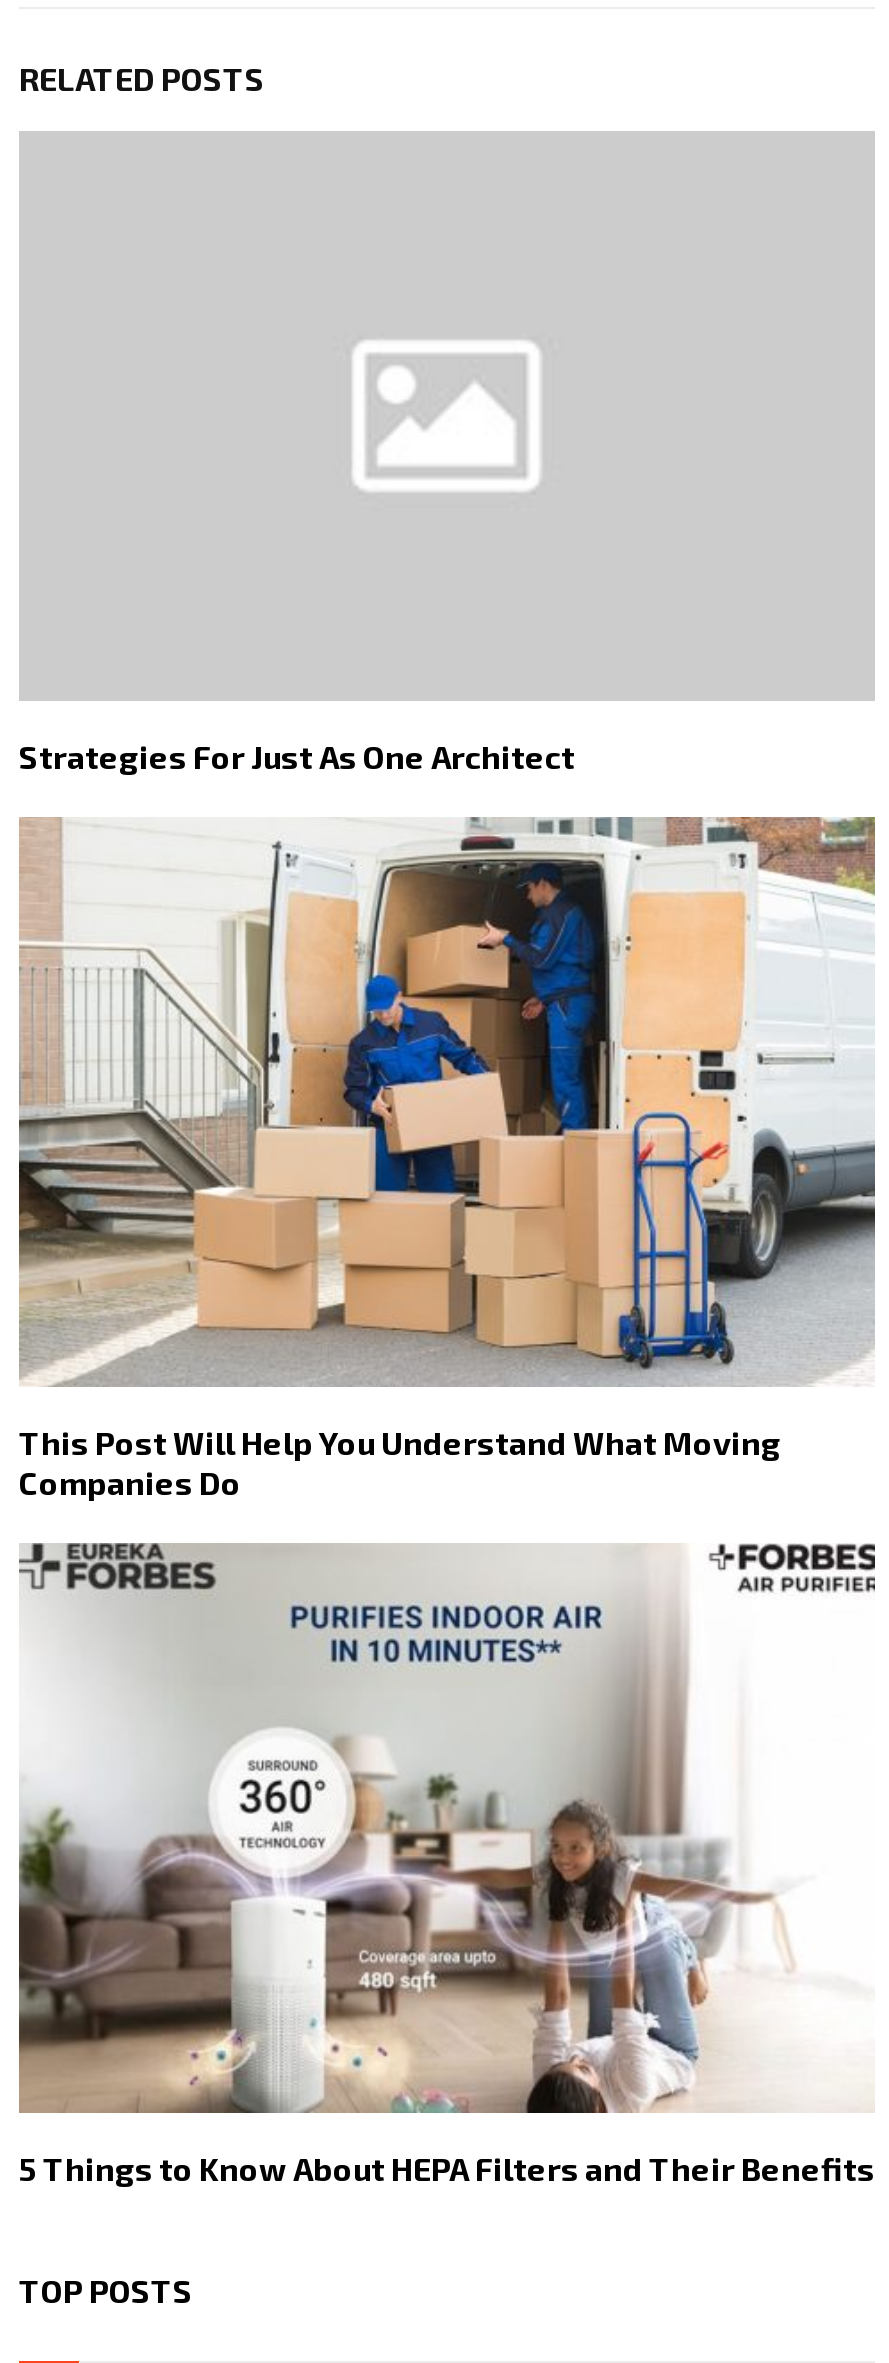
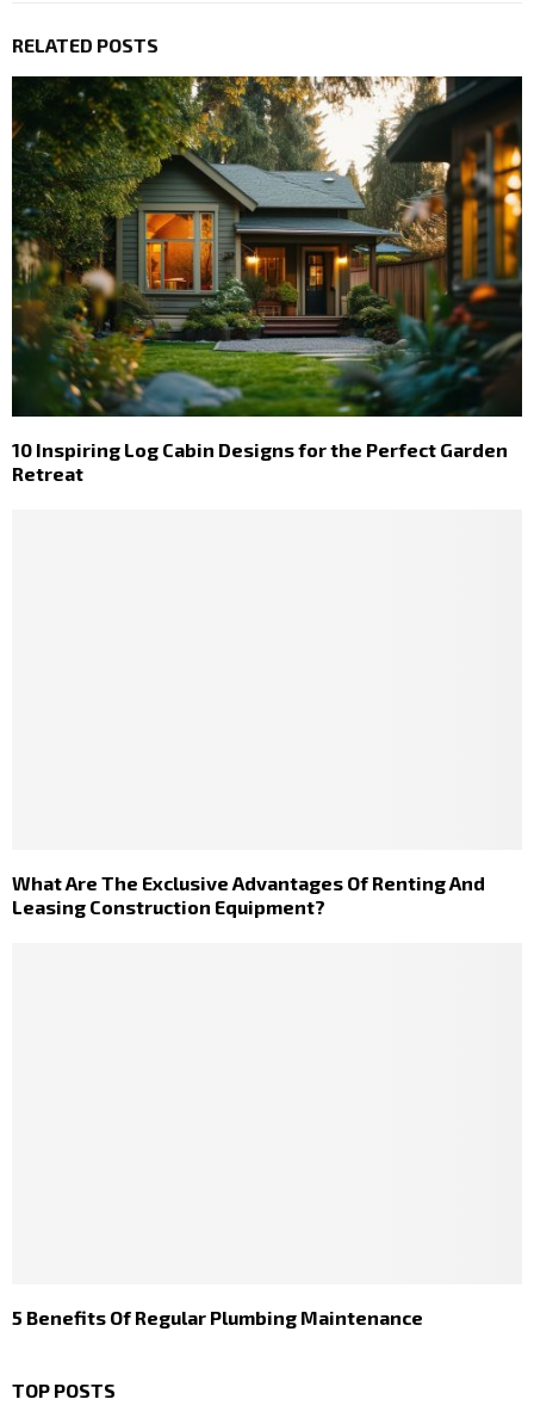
none -> [11,75,523,417] [image]
[19,737,575,775] Strategies For Just As One Architect -> [12,438,508,484] 10 Inspiring Log Cabin Designs for the Perfect Garden | Retreat
[17,815,877,1387] [image] -> none
[19,1423,781,1501] This Post Will Help You Understand What Moving | Companies Do -> [12,872,485,918] What Are The Exclusive Advantages Of Renting And | Leasing Construction Equipment?
[17,1543,877,2115] [image] -> none
[19,2150,875,2188] 5 Things to Know About HEPA Filters and Their Benefits -> [12,1305,423,1328] 5 Benefits Of Regular Plumbing Maintenance

